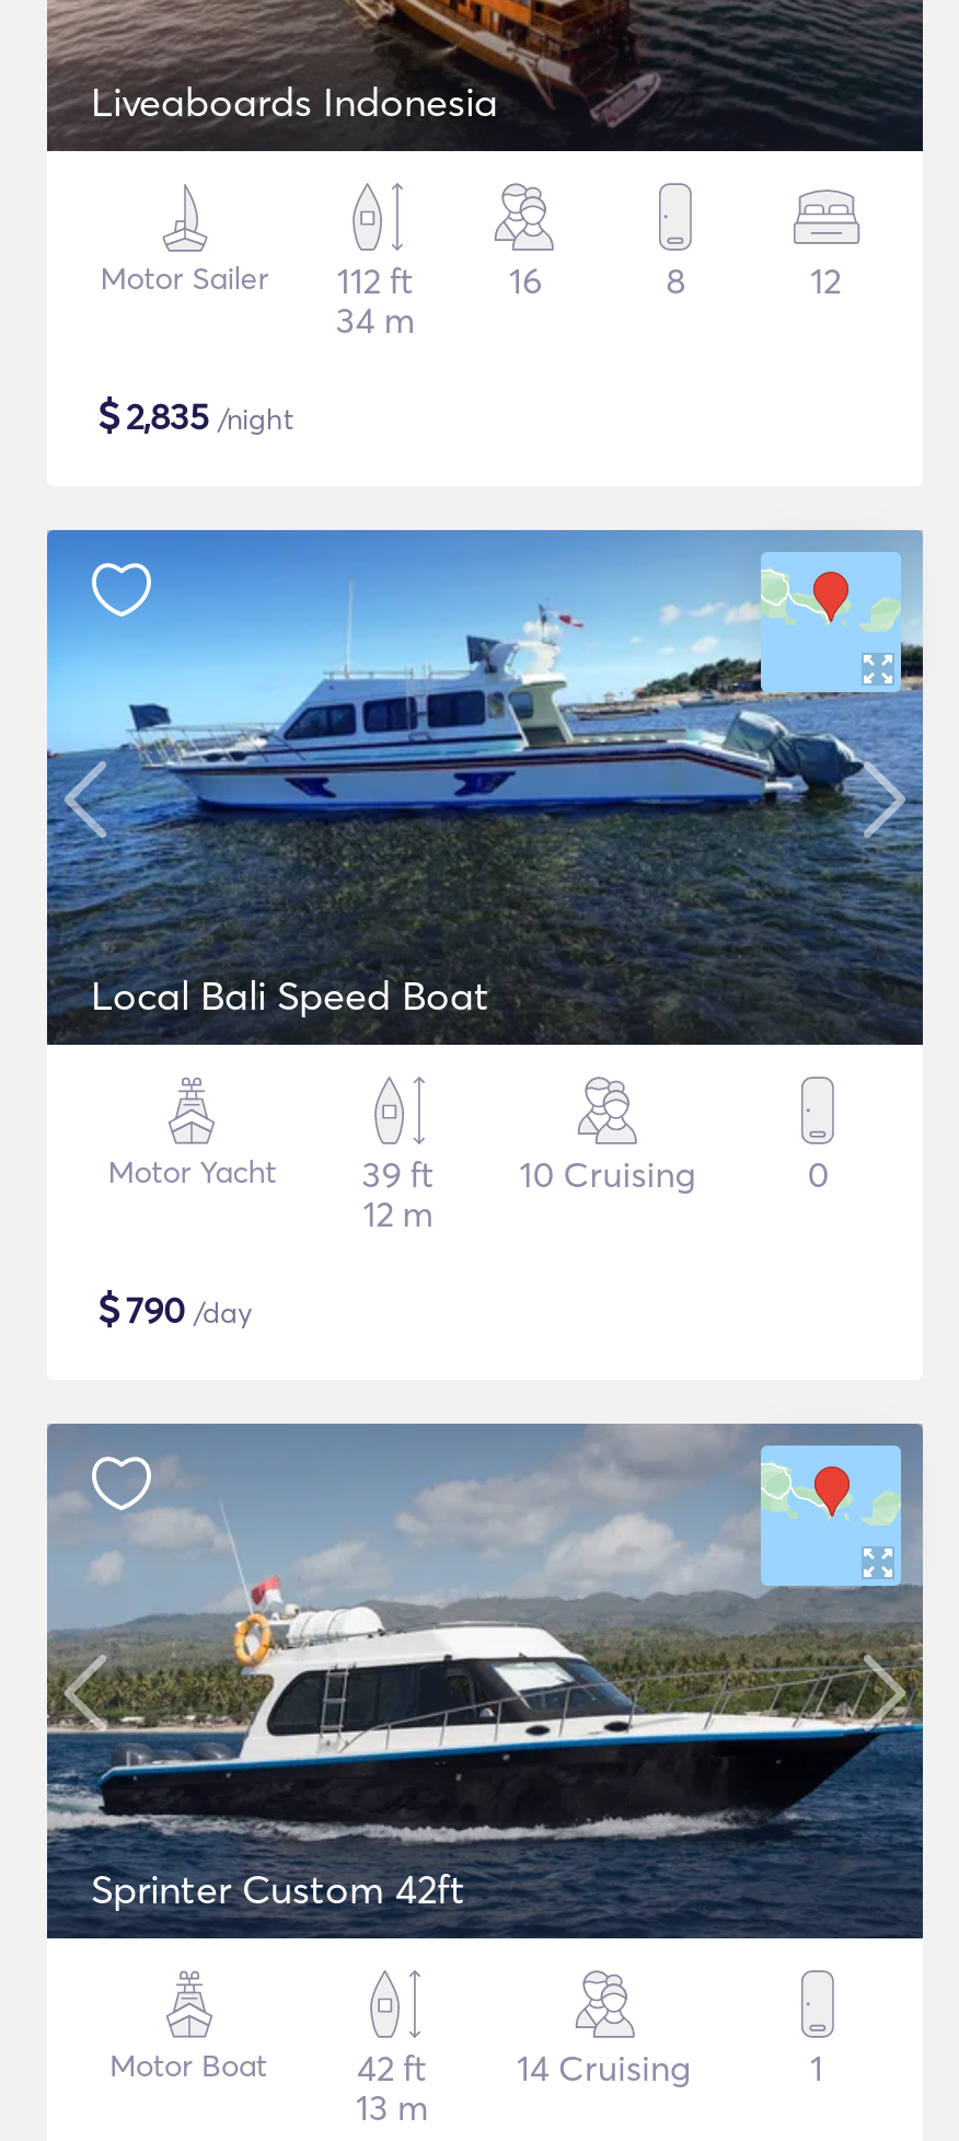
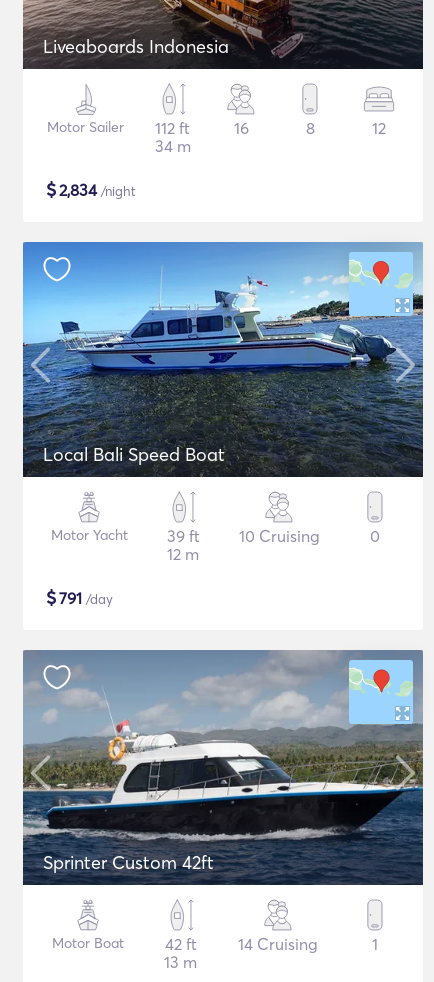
[97,390,294,440] $2,835 /night -> [46,178,136,201] $2,834 /night
[97,1284,253,1334] $790 /day -> [46,586,113,609] $791 /day

